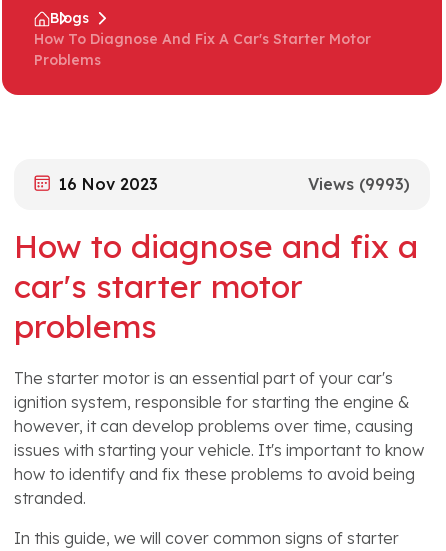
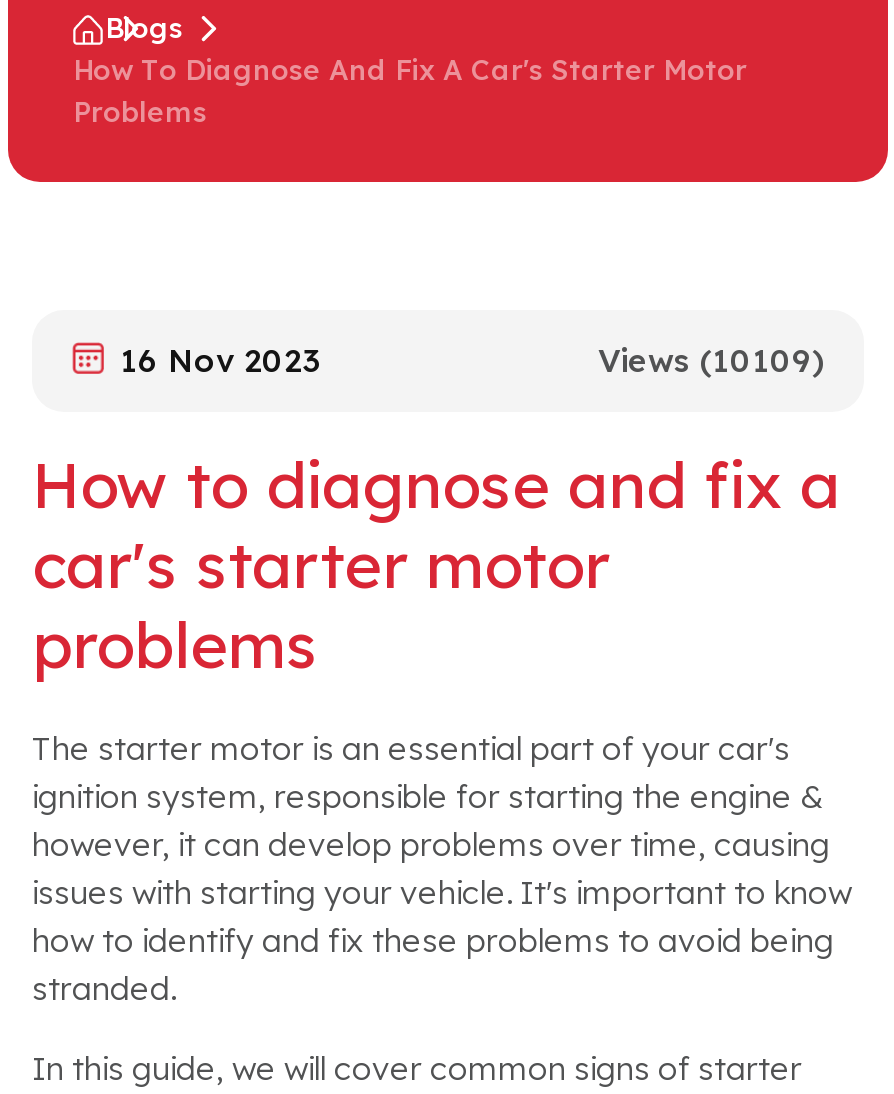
[308,174,410,194] Views (9993) -> [598,340,824,380] Views (10109)

